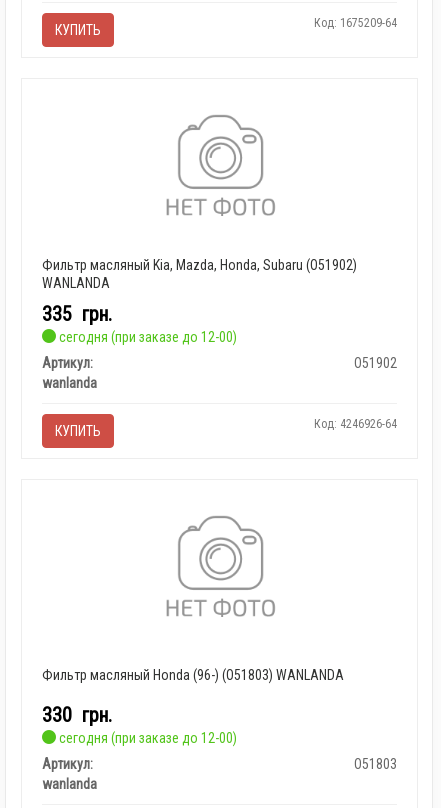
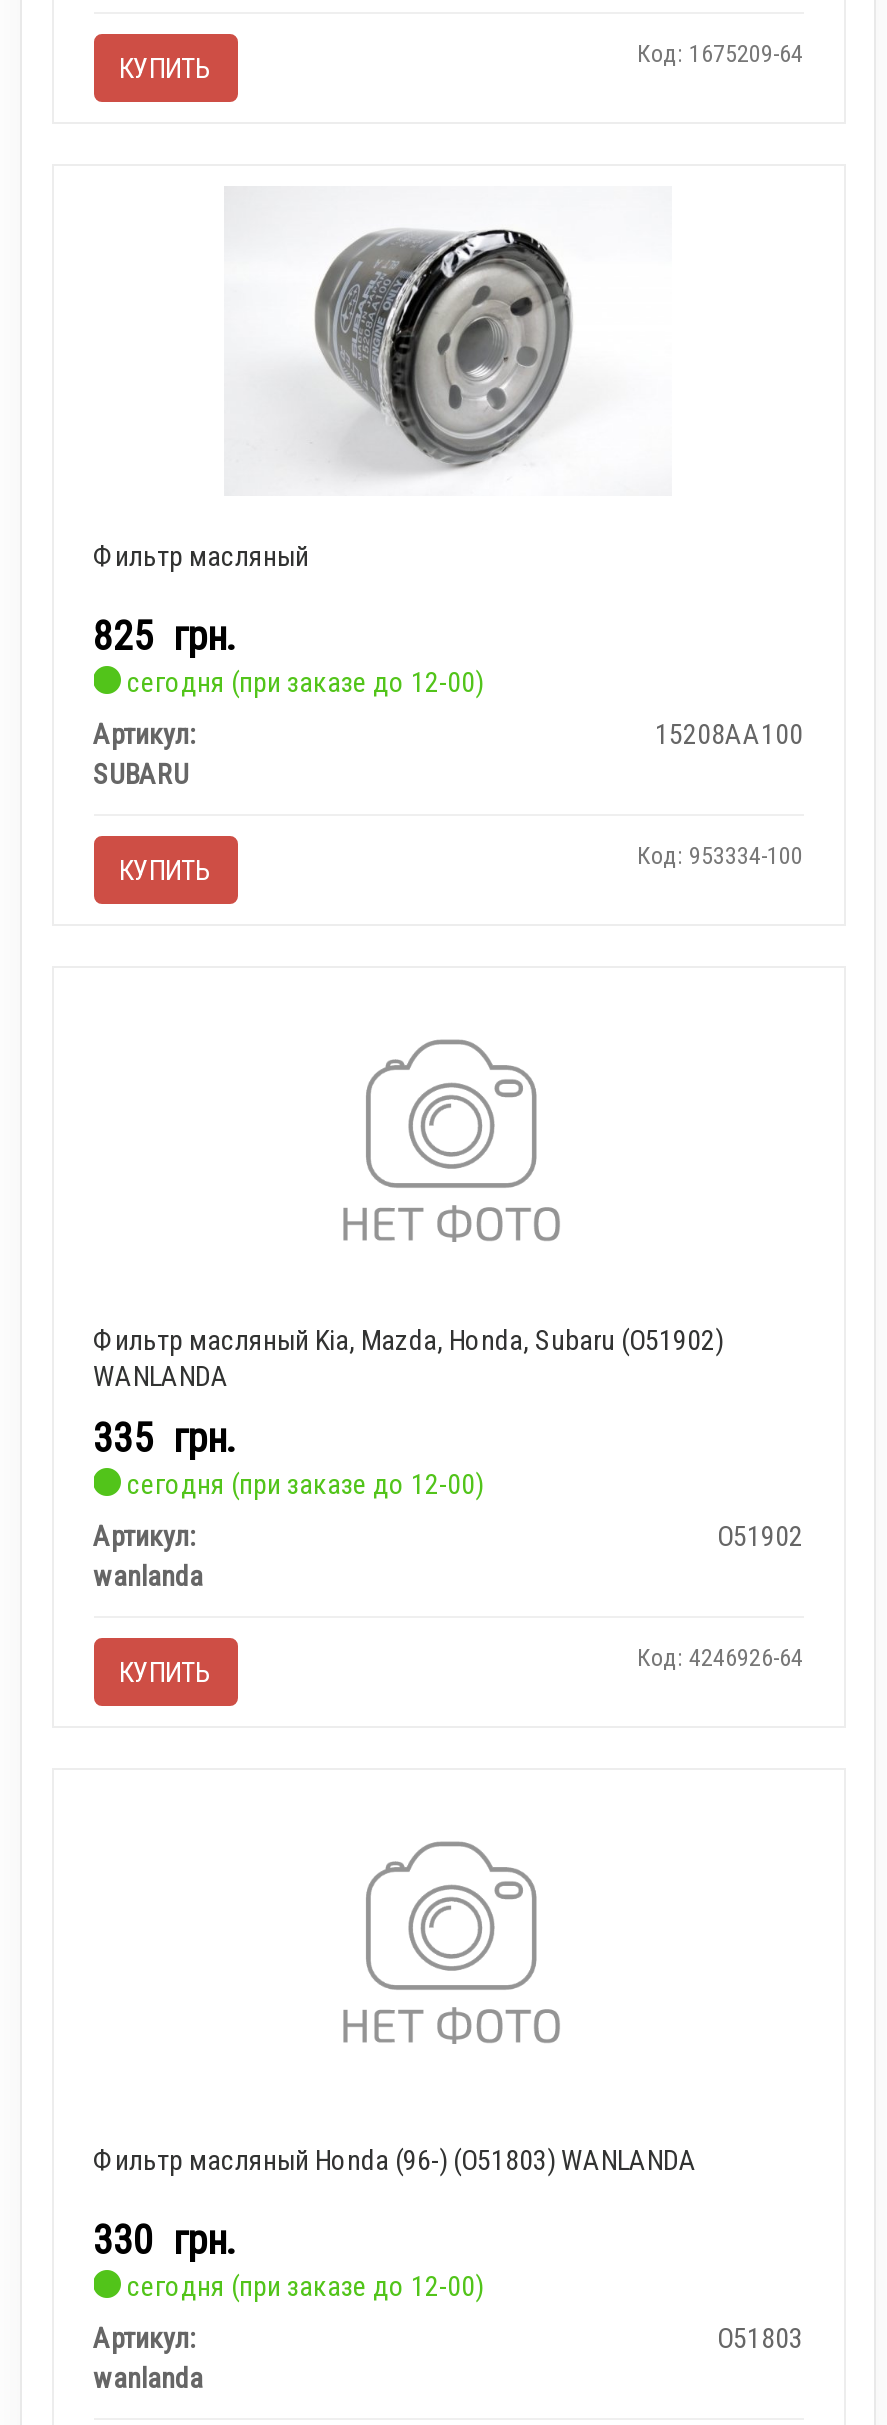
none -> [93,226,803,885] [image] | Фильтр масляный | 825 грн. | сегодня (при заказе до 12-00) | Артикул: | 15208AA100 | SUBARU | КУПИТЬ | Код: 953334-100

